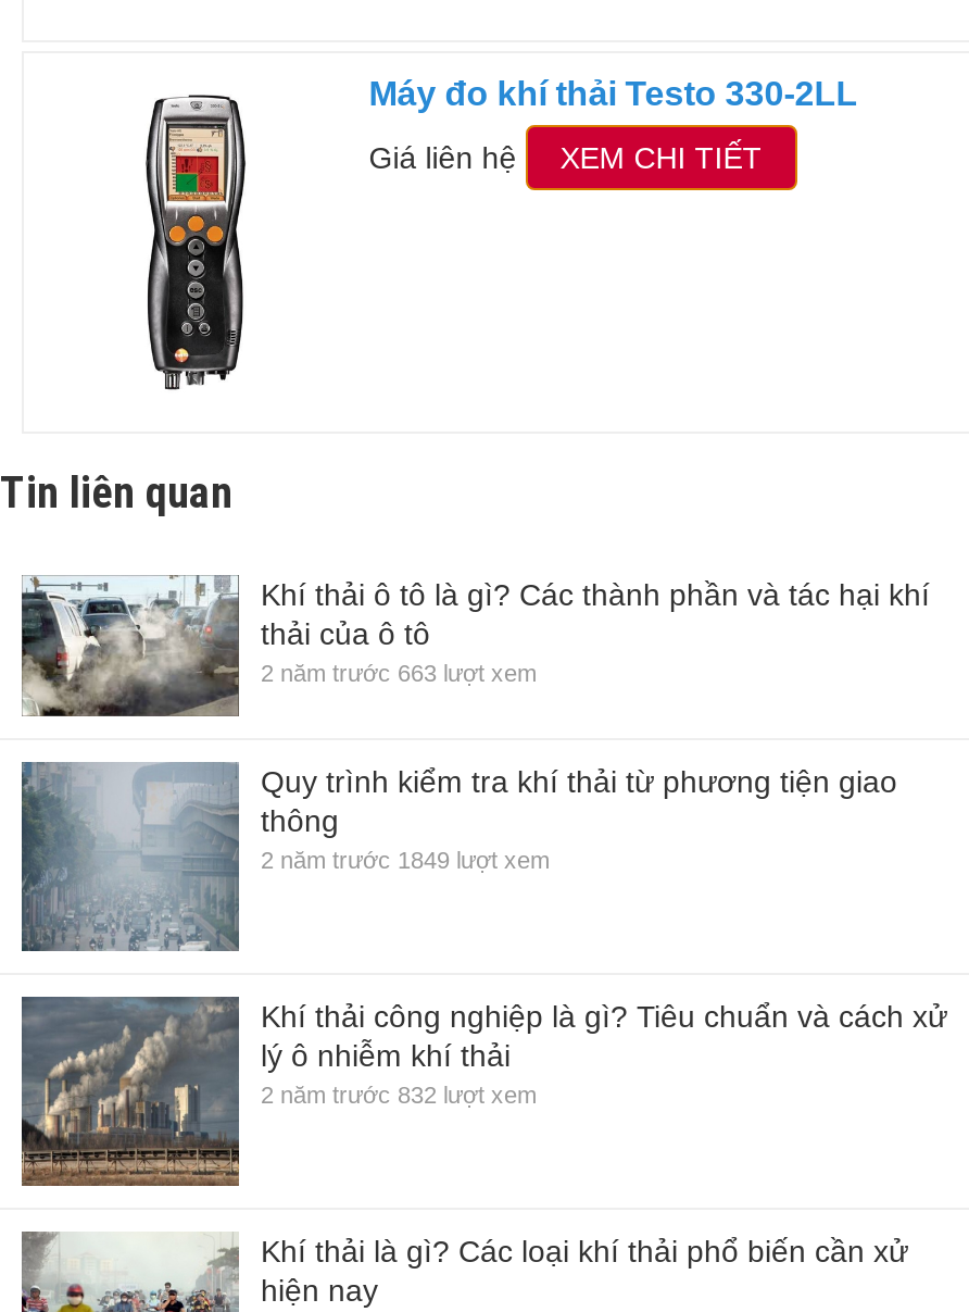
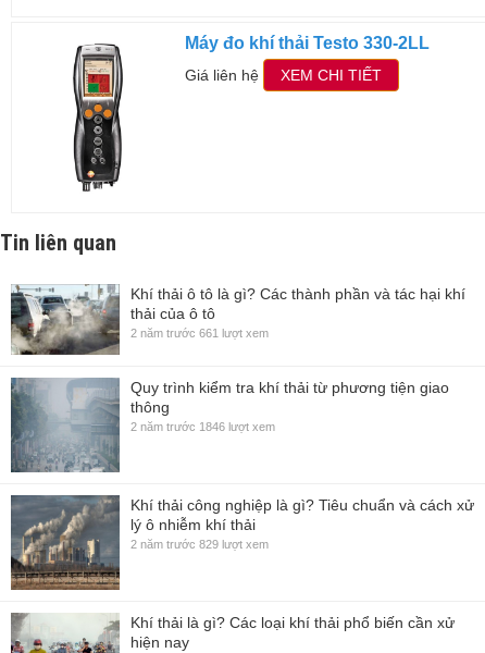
[261,659,537,685] 2 năm trước 663 lượt xem -> [130,326,269,339] 2 năm trước 661 lượt xem
[261,846,550,872] 2 năm trước 1849 lượt xem -> [130,420,275,433] 2 năm trước 1846 lượt xem
[261,1081,537,1107] 2 năm trước 832 lượt xem -> [130,537,269,550] 2 năm trước 829 lượt xem

